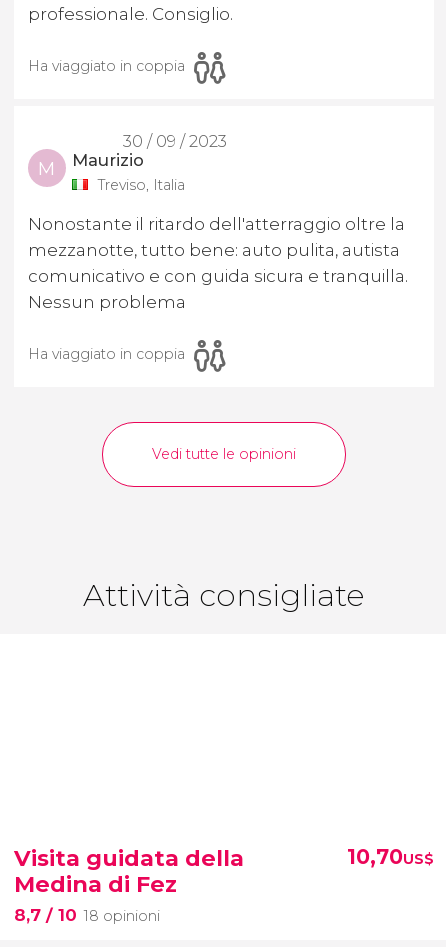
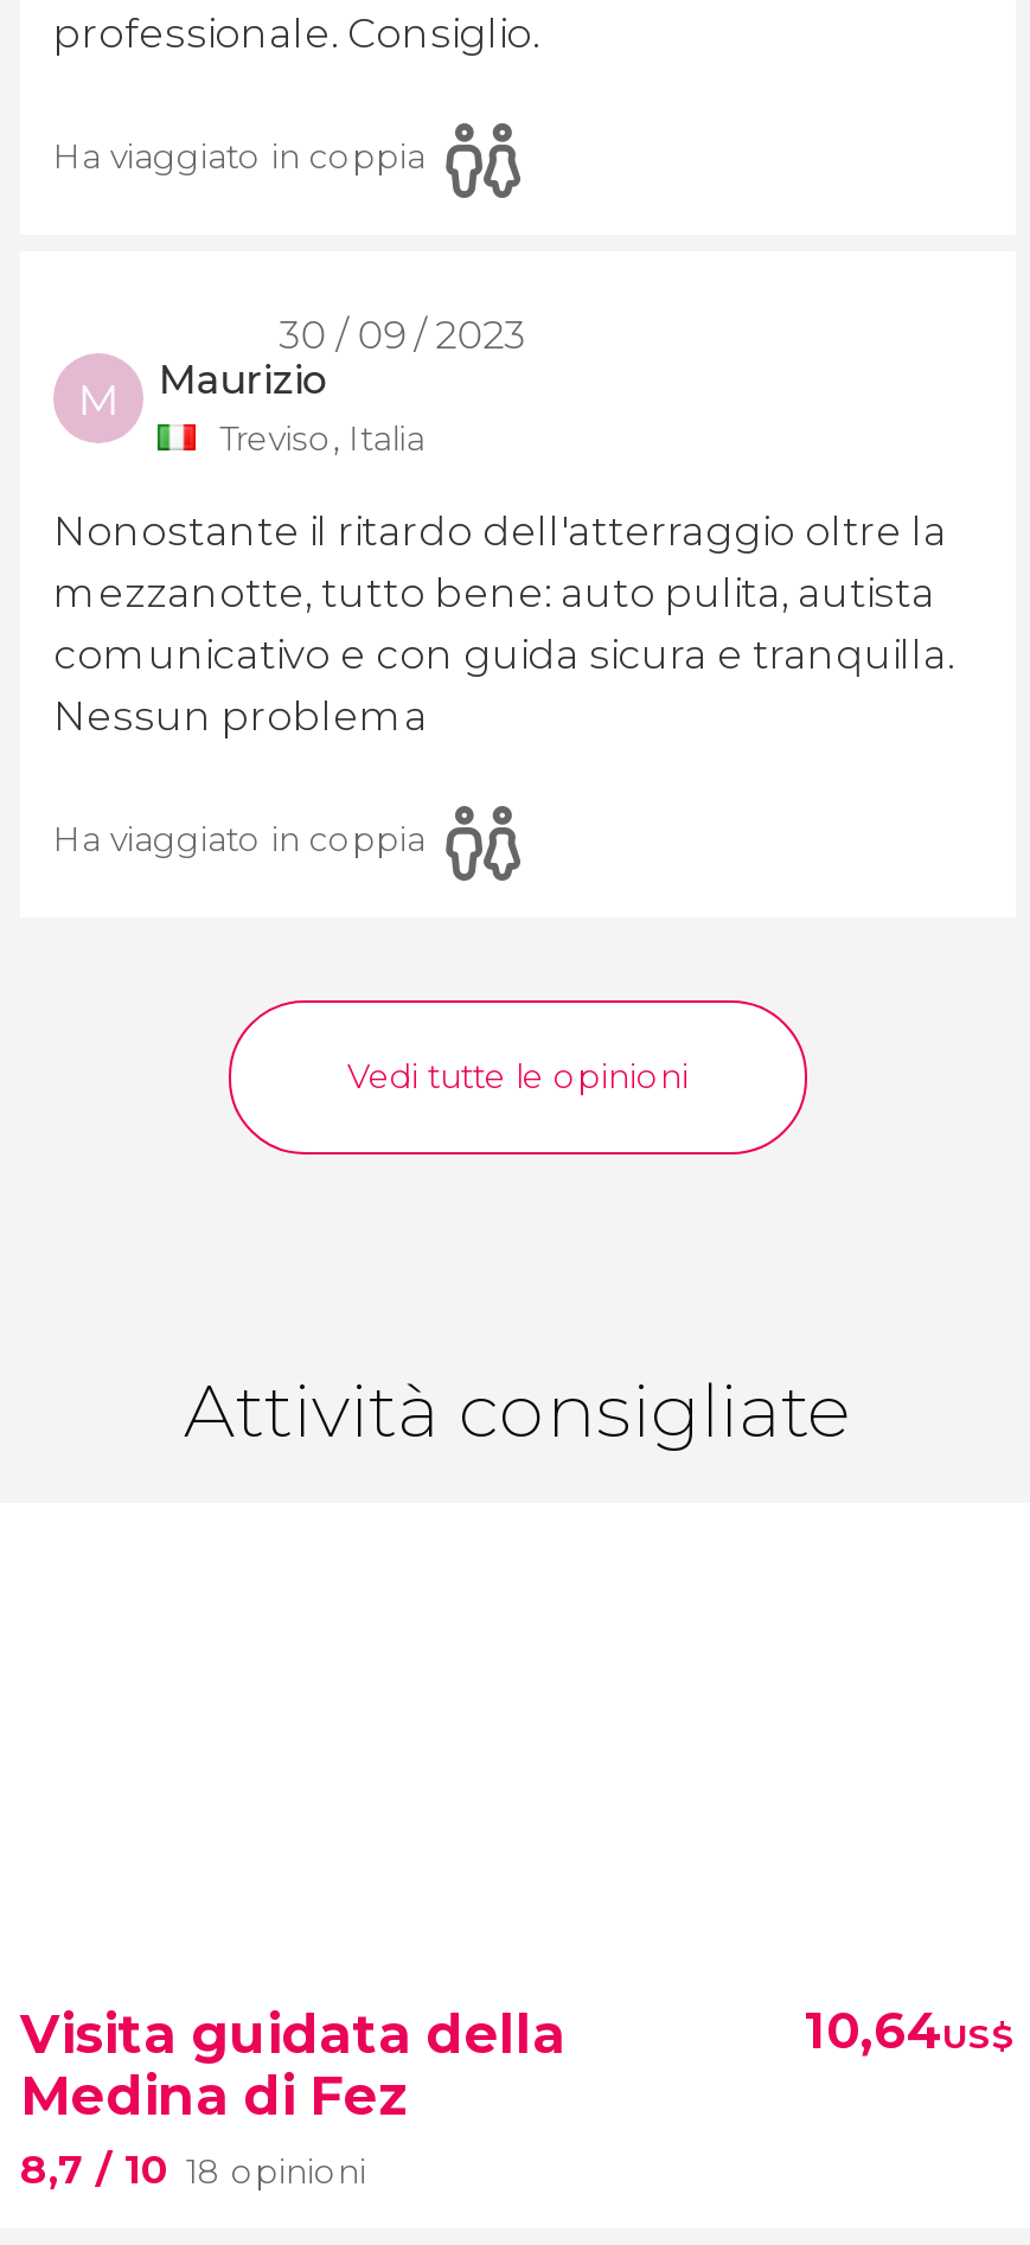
[347,844,434,869] 10,70US$ -> [805,2001,1016,2060] 10,64US$

